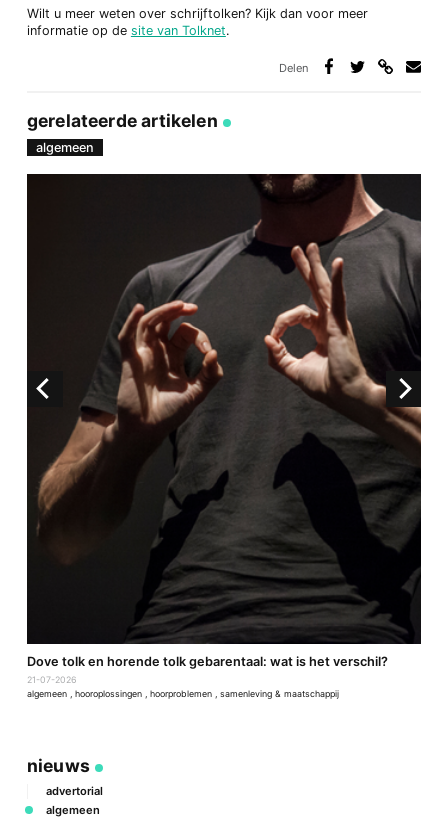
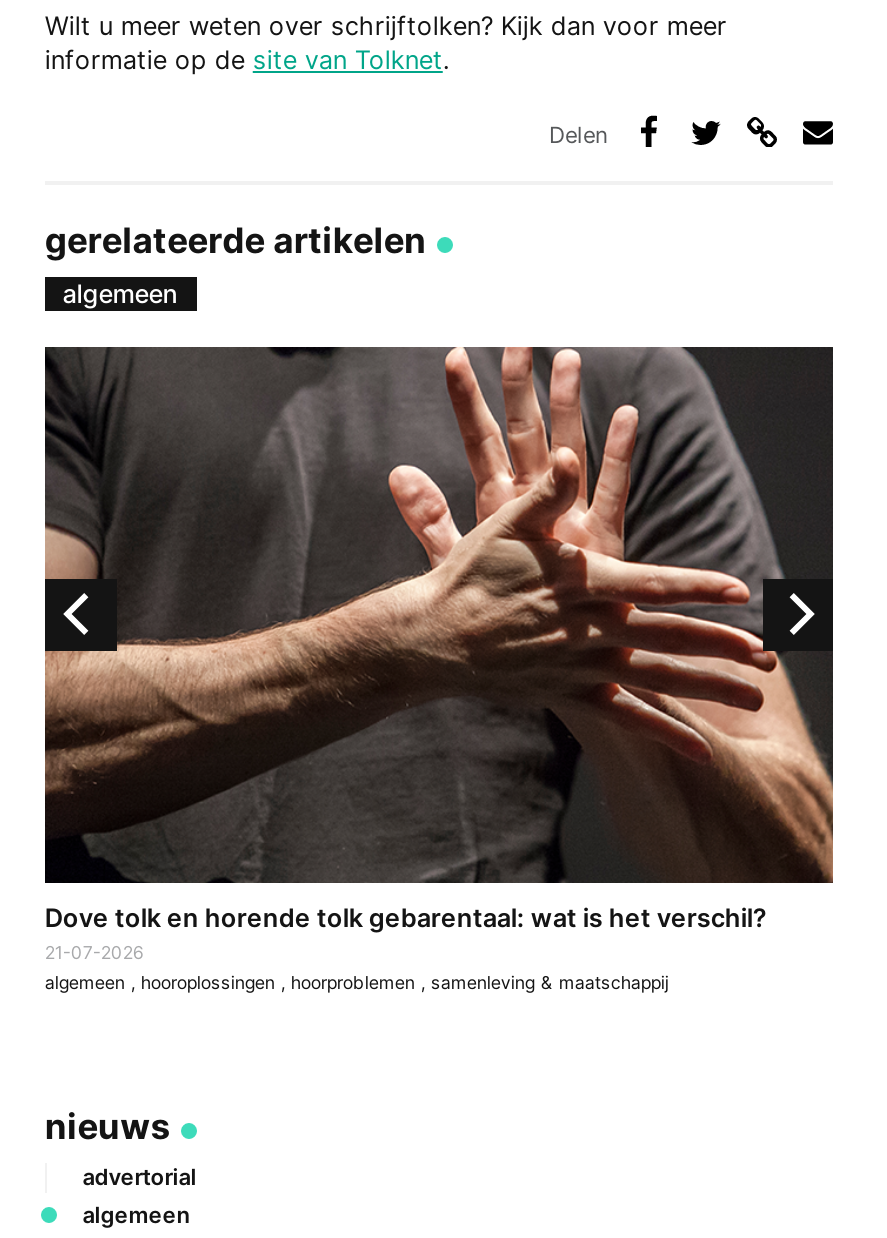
[26,173,422,645] [image] -> [43,345,835,885] [image]

